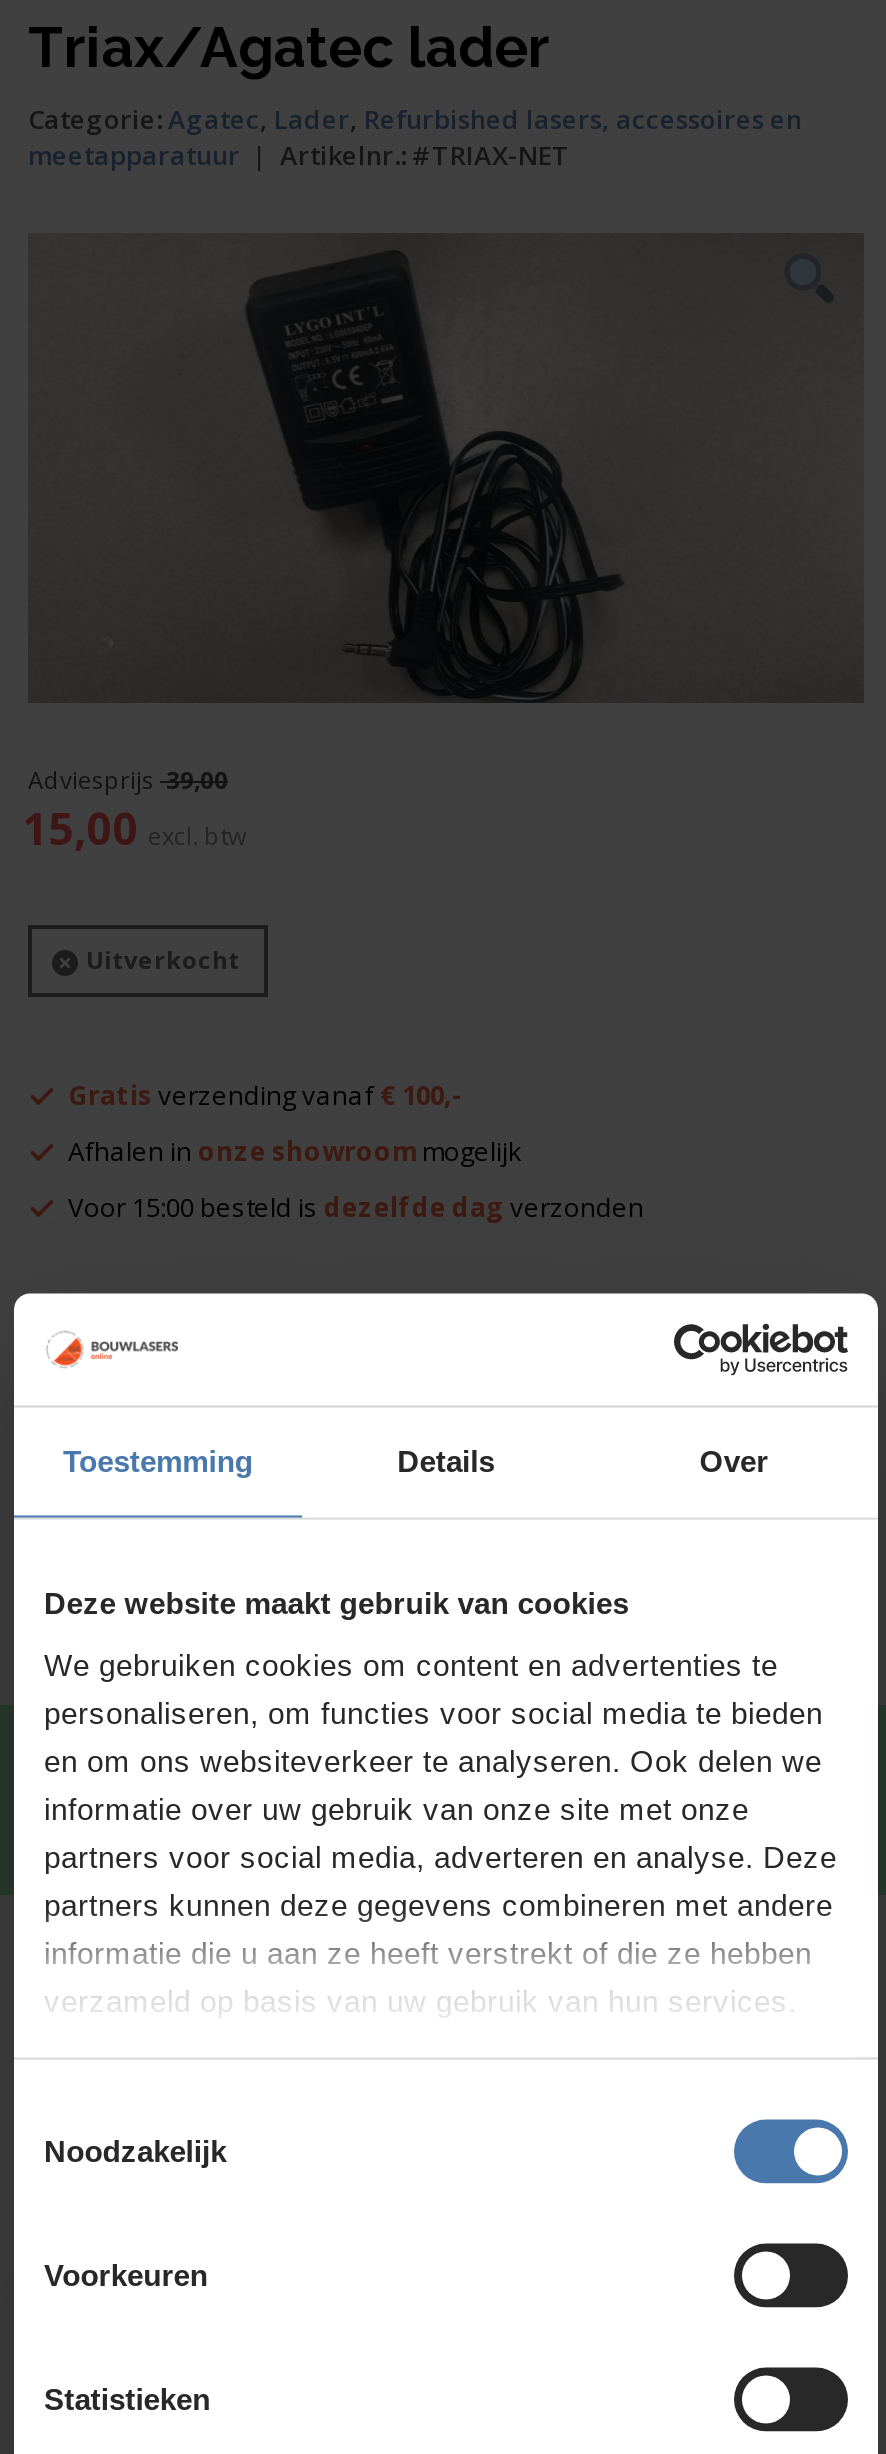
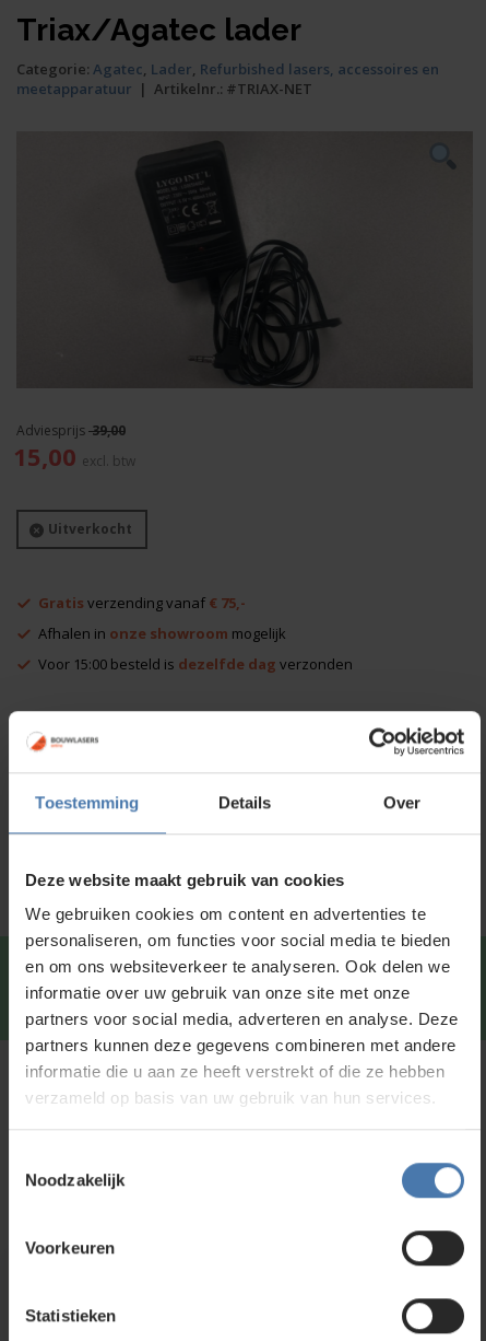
[68,1077,462,1113] Gratis verzending vanaf € 100,- -> [38,593,246,613] Gratis verzending vanaf € 75,-

